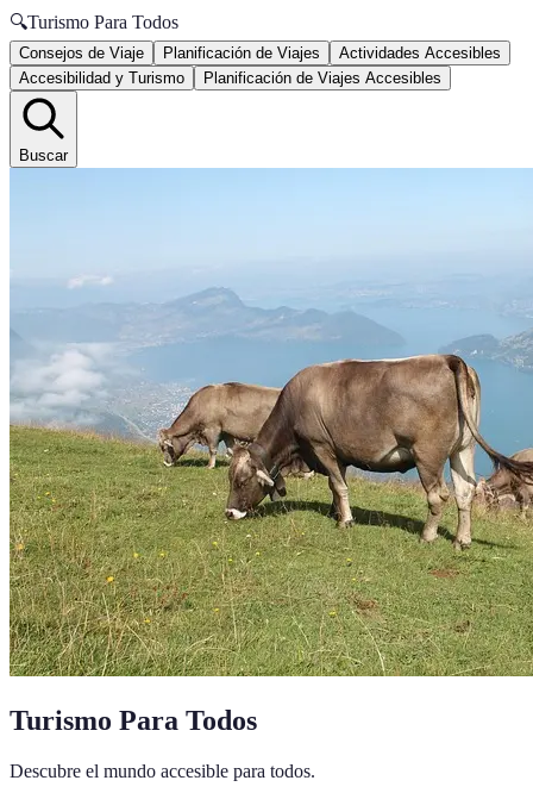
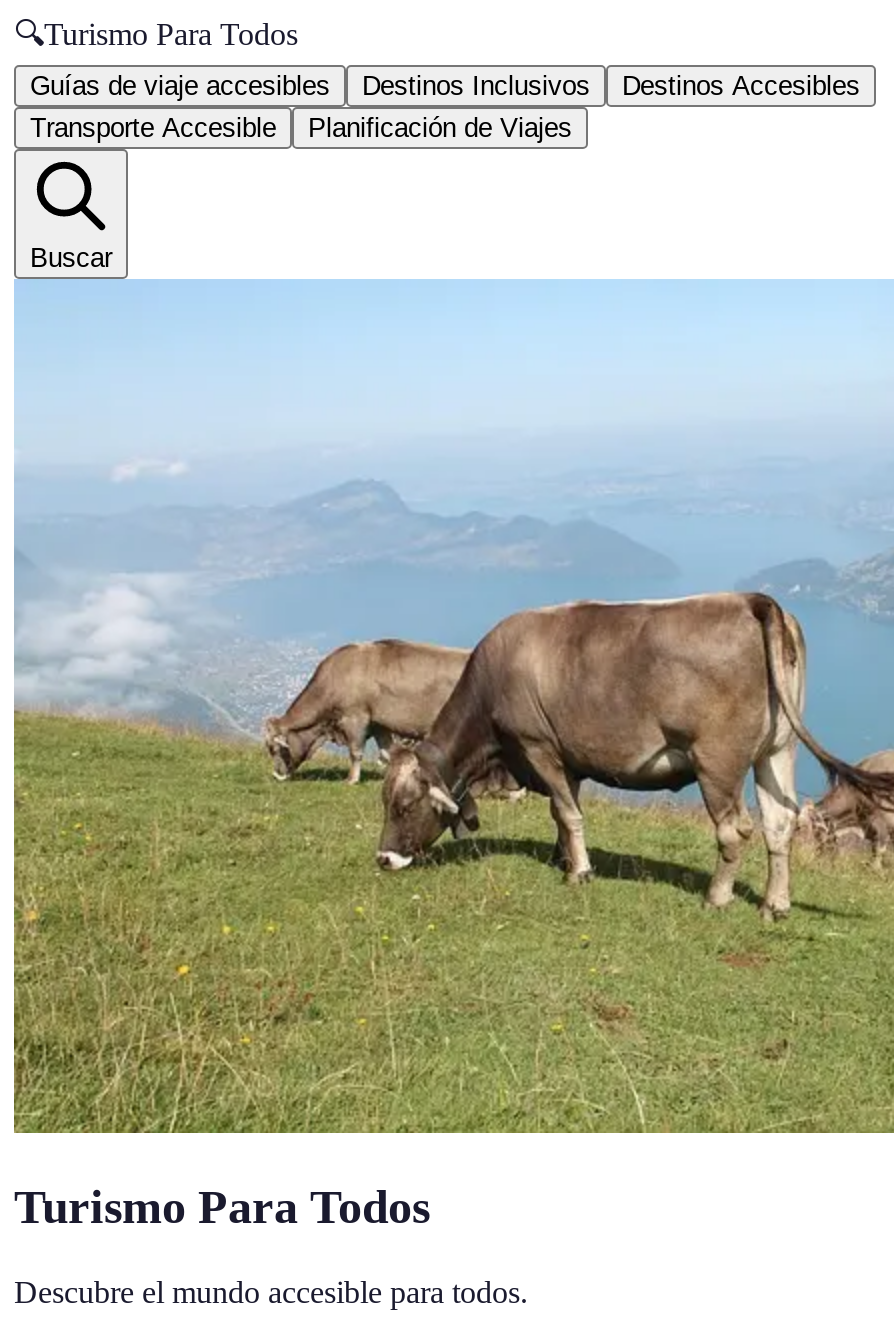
[19,44,144,62] Consejos de Viaje -> [30,71,860,143] Guías de viaje accesibles | Destinos Inclusivos | Destinos Accesibles | Transporte Accesible
[19,44,501,87] Actividades Accesibles | Accesibilidad y Turismo | Planificación de Viajes Accesibles -> none
moved [163,44,320,62] -> [308,113,572,143]: Planificación de Viajes

